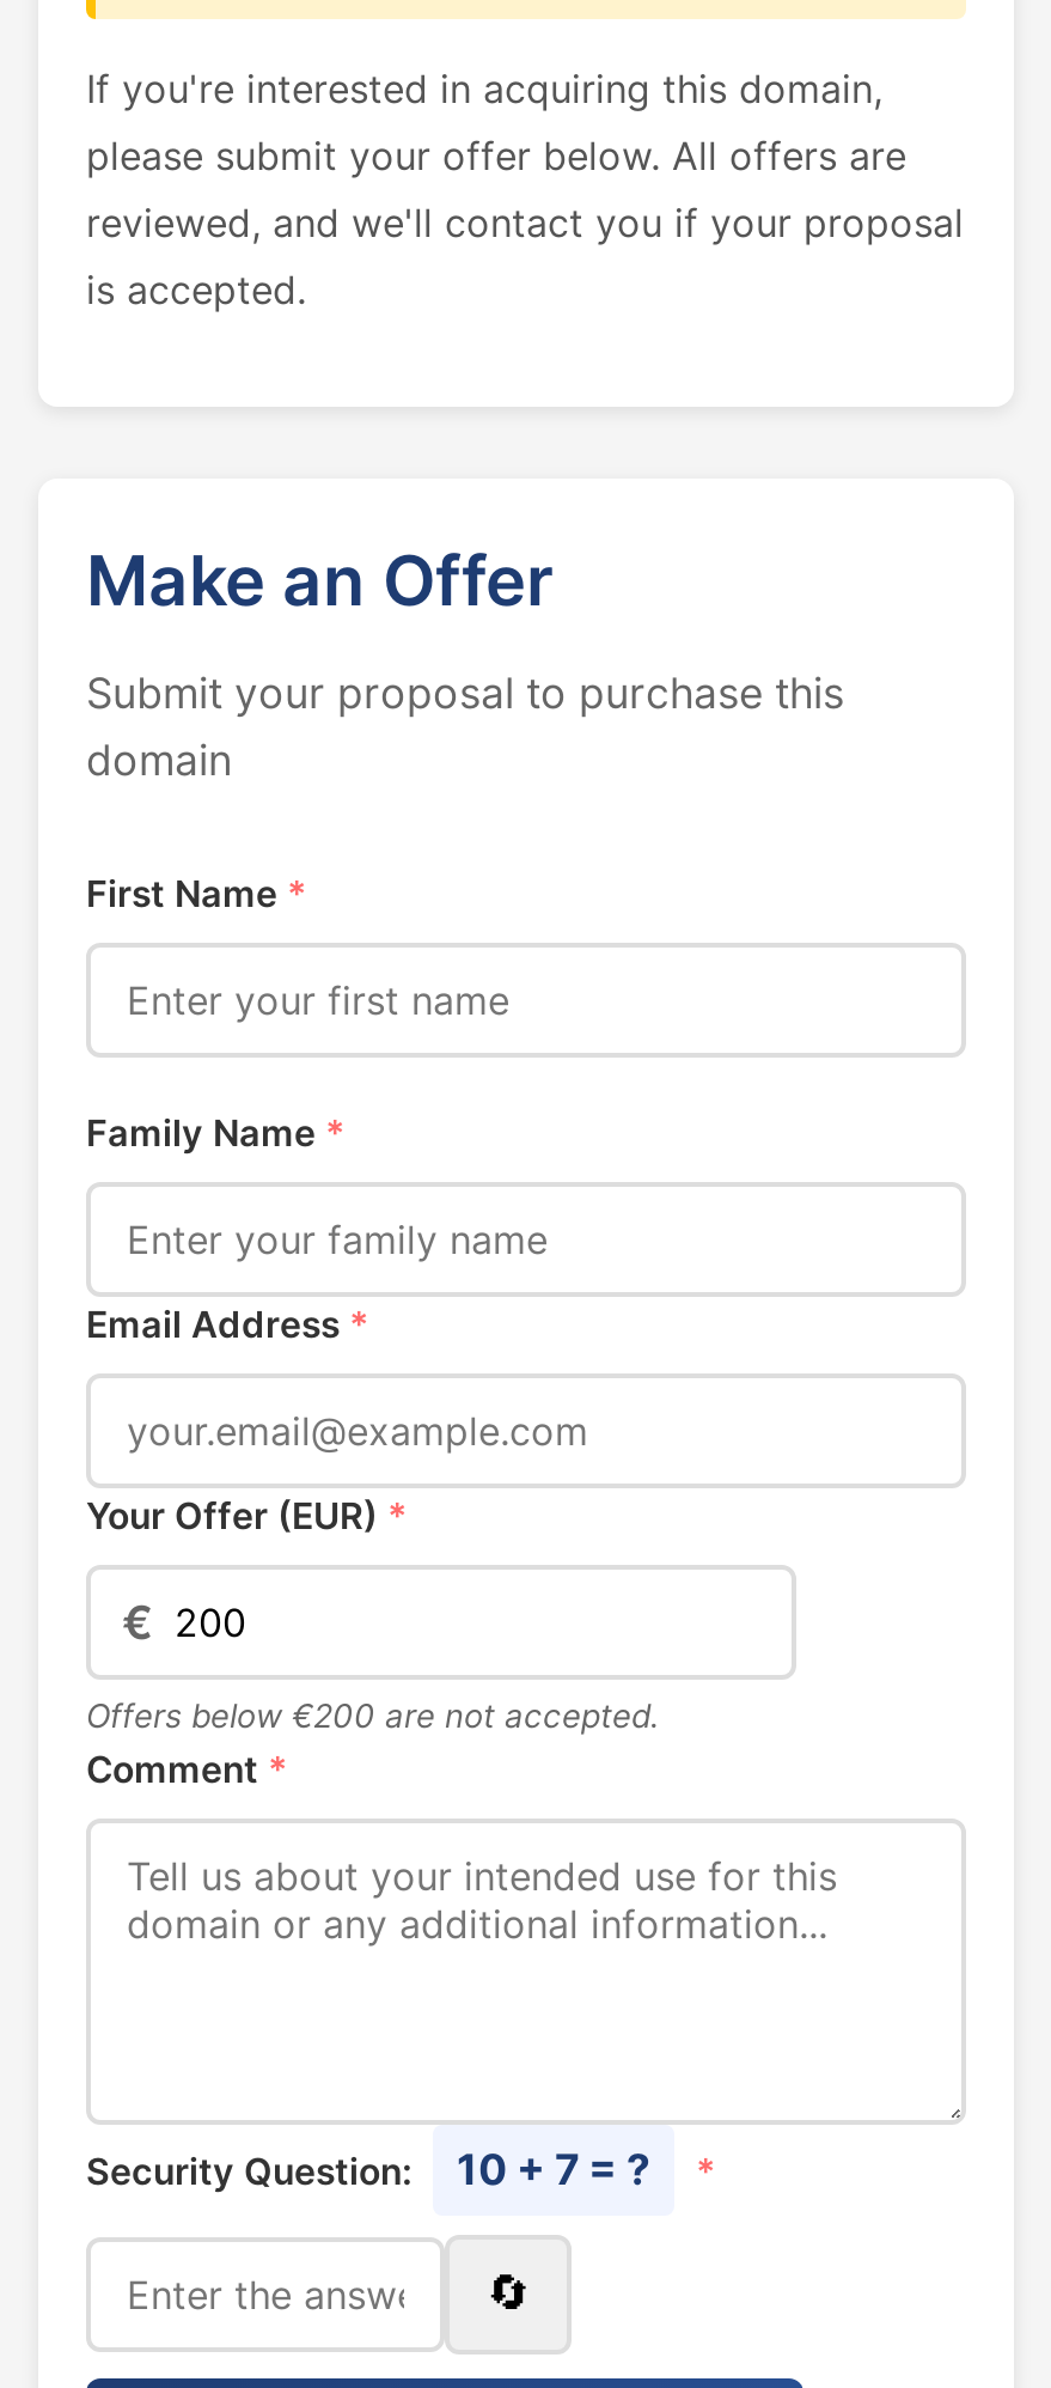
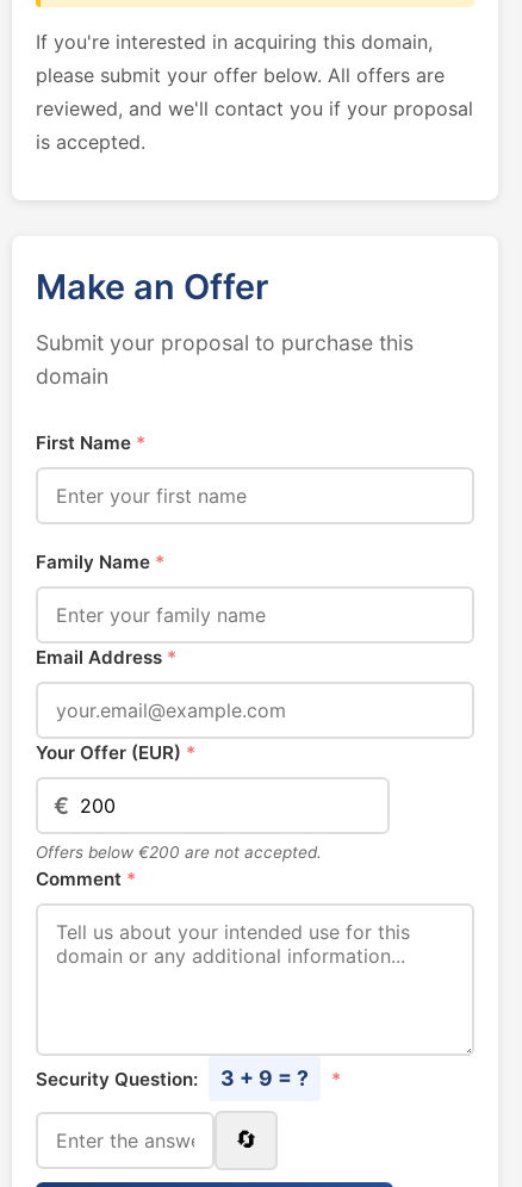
[457,2144,650,2194] 10 + 7 = ? -> [220,1065,309,1090] 3 + 9 = ?

